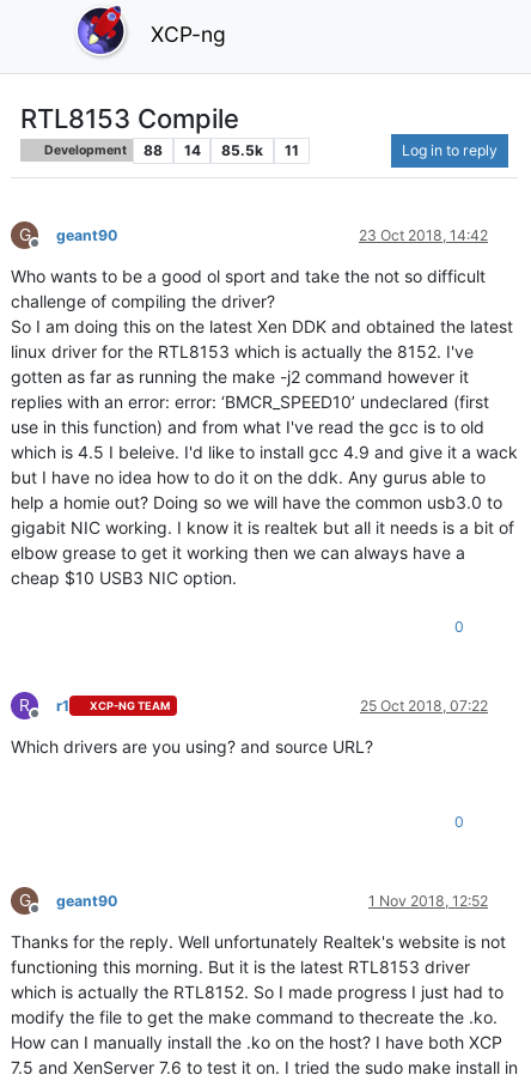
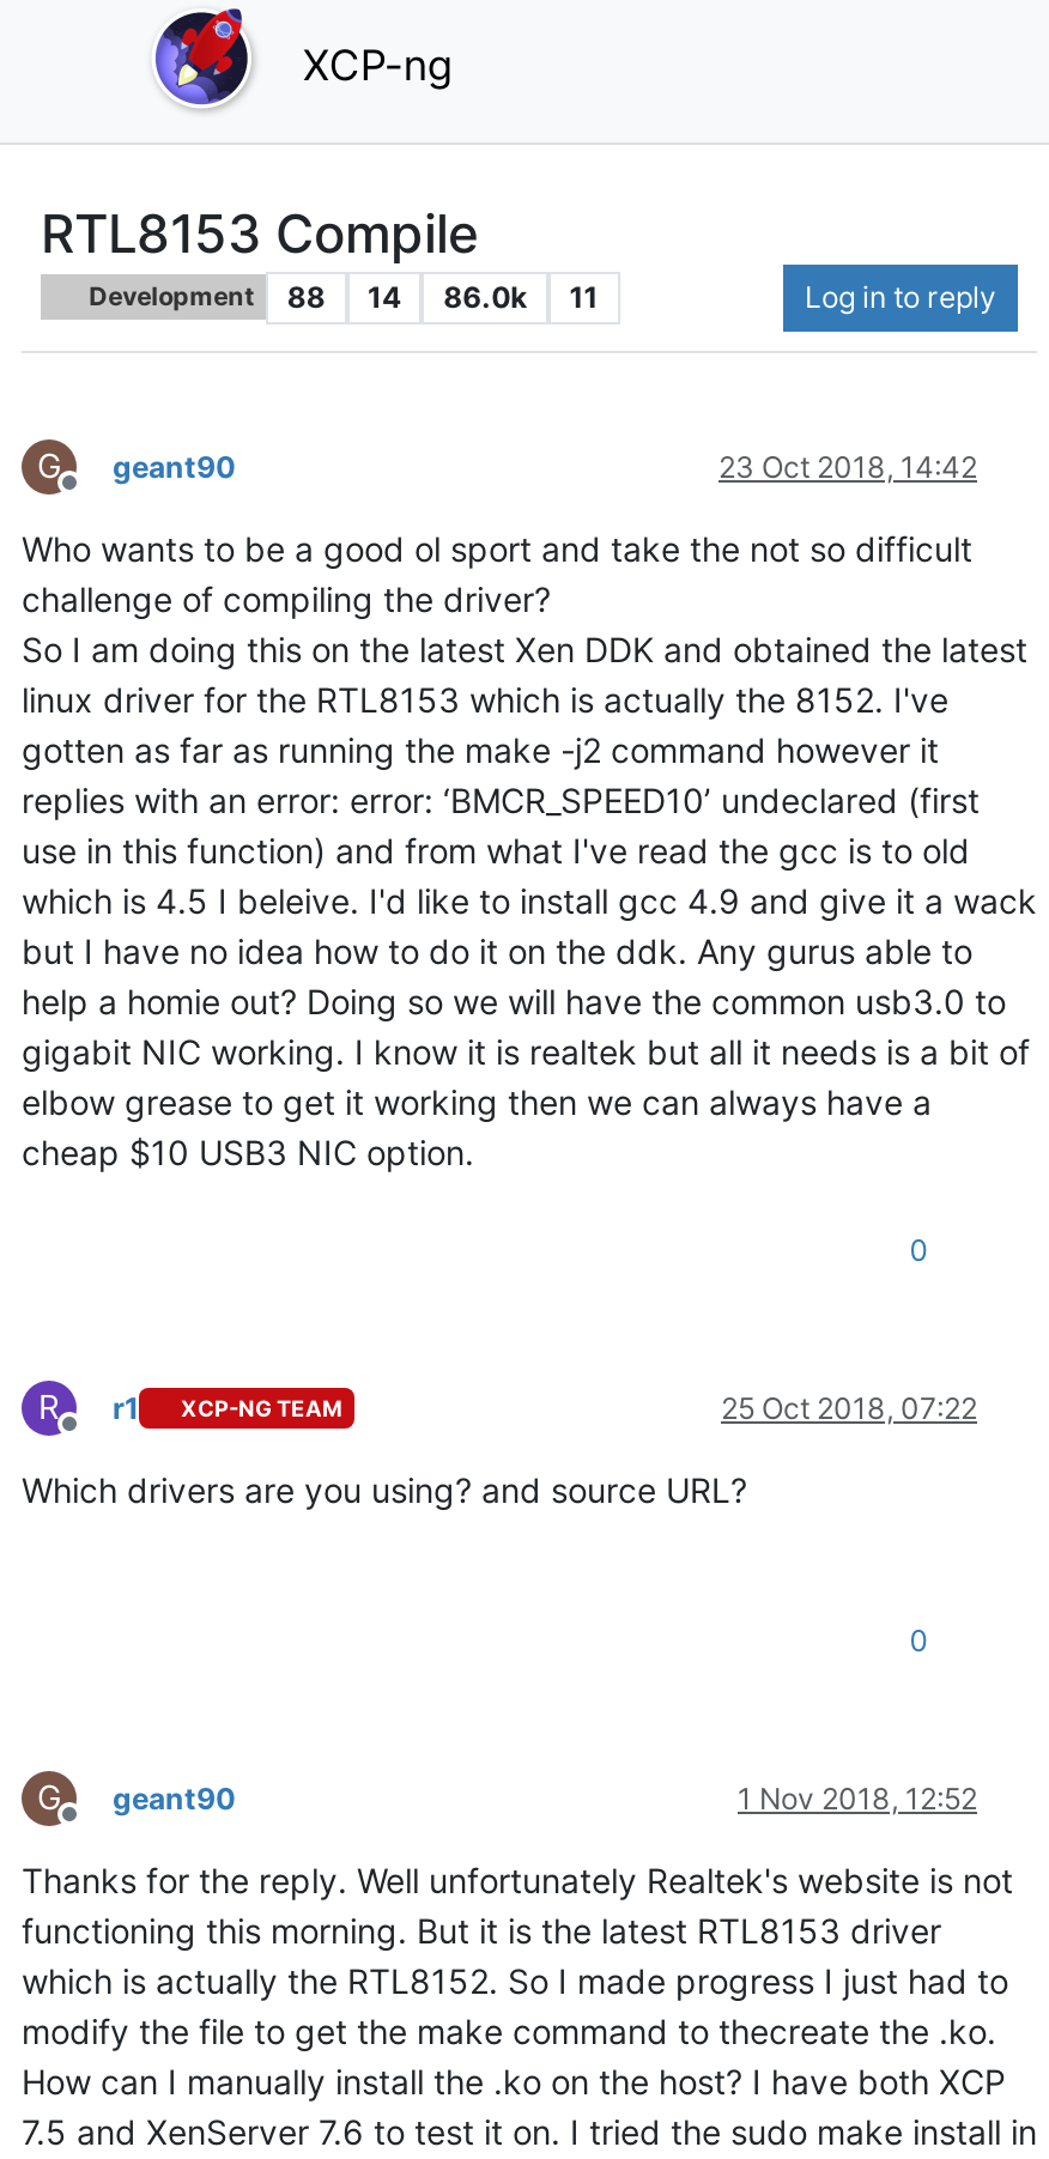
[42,141,299,159] Development 88 14 85.5k 11 -> [84,279,598,314] Development 88 14 86.0k 11

